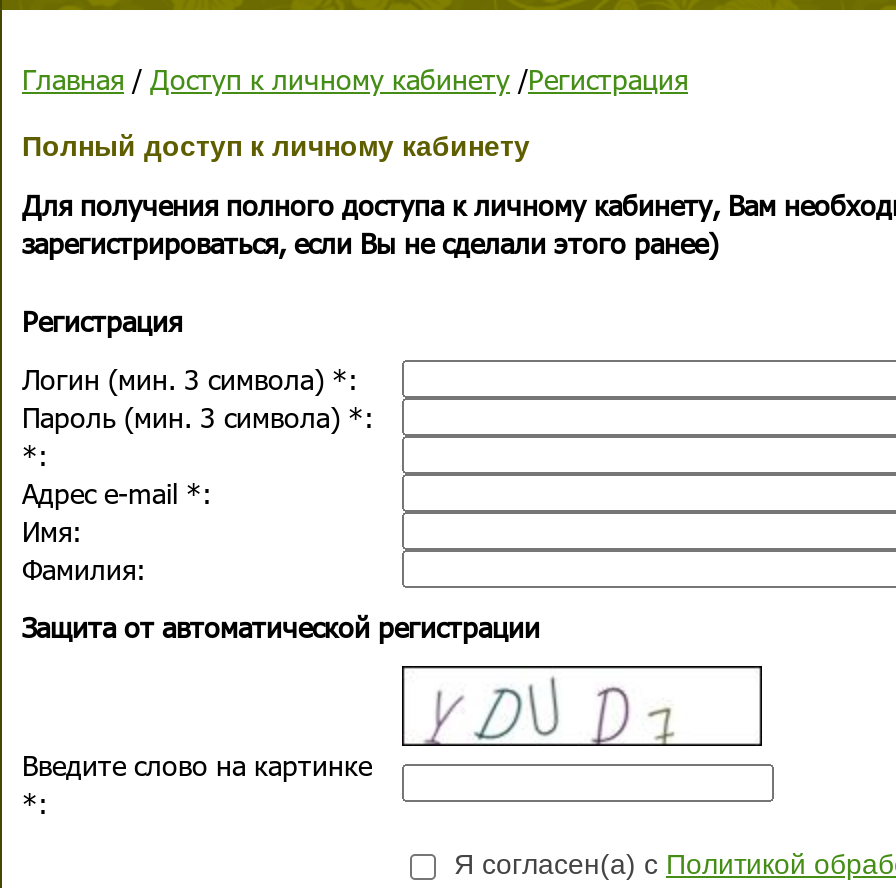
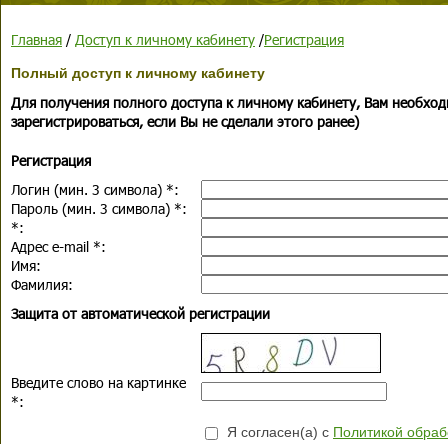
[414,676,560,746] [image] -> [206,340,279,373] [image]
[588,676,676,746] [image] -> [292,337,338,373] [image]

